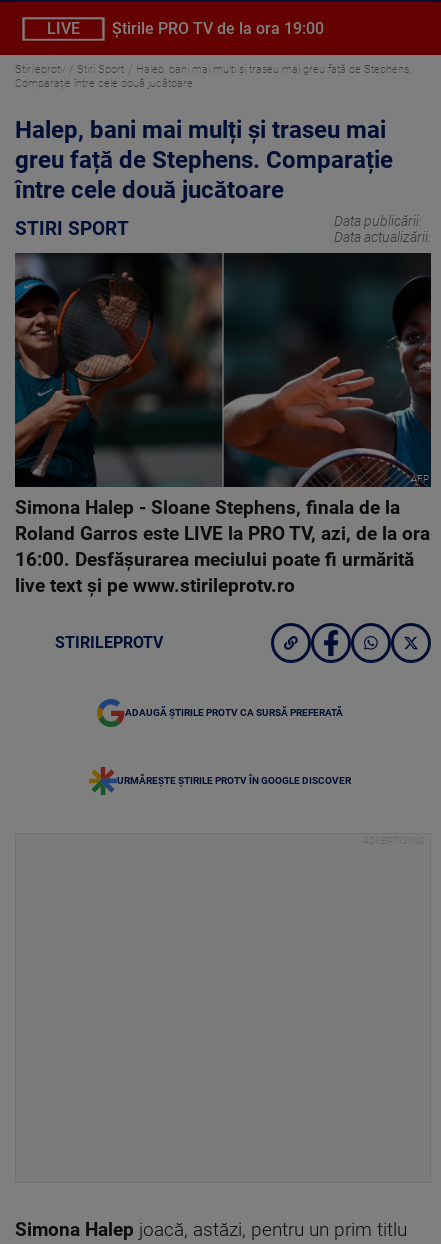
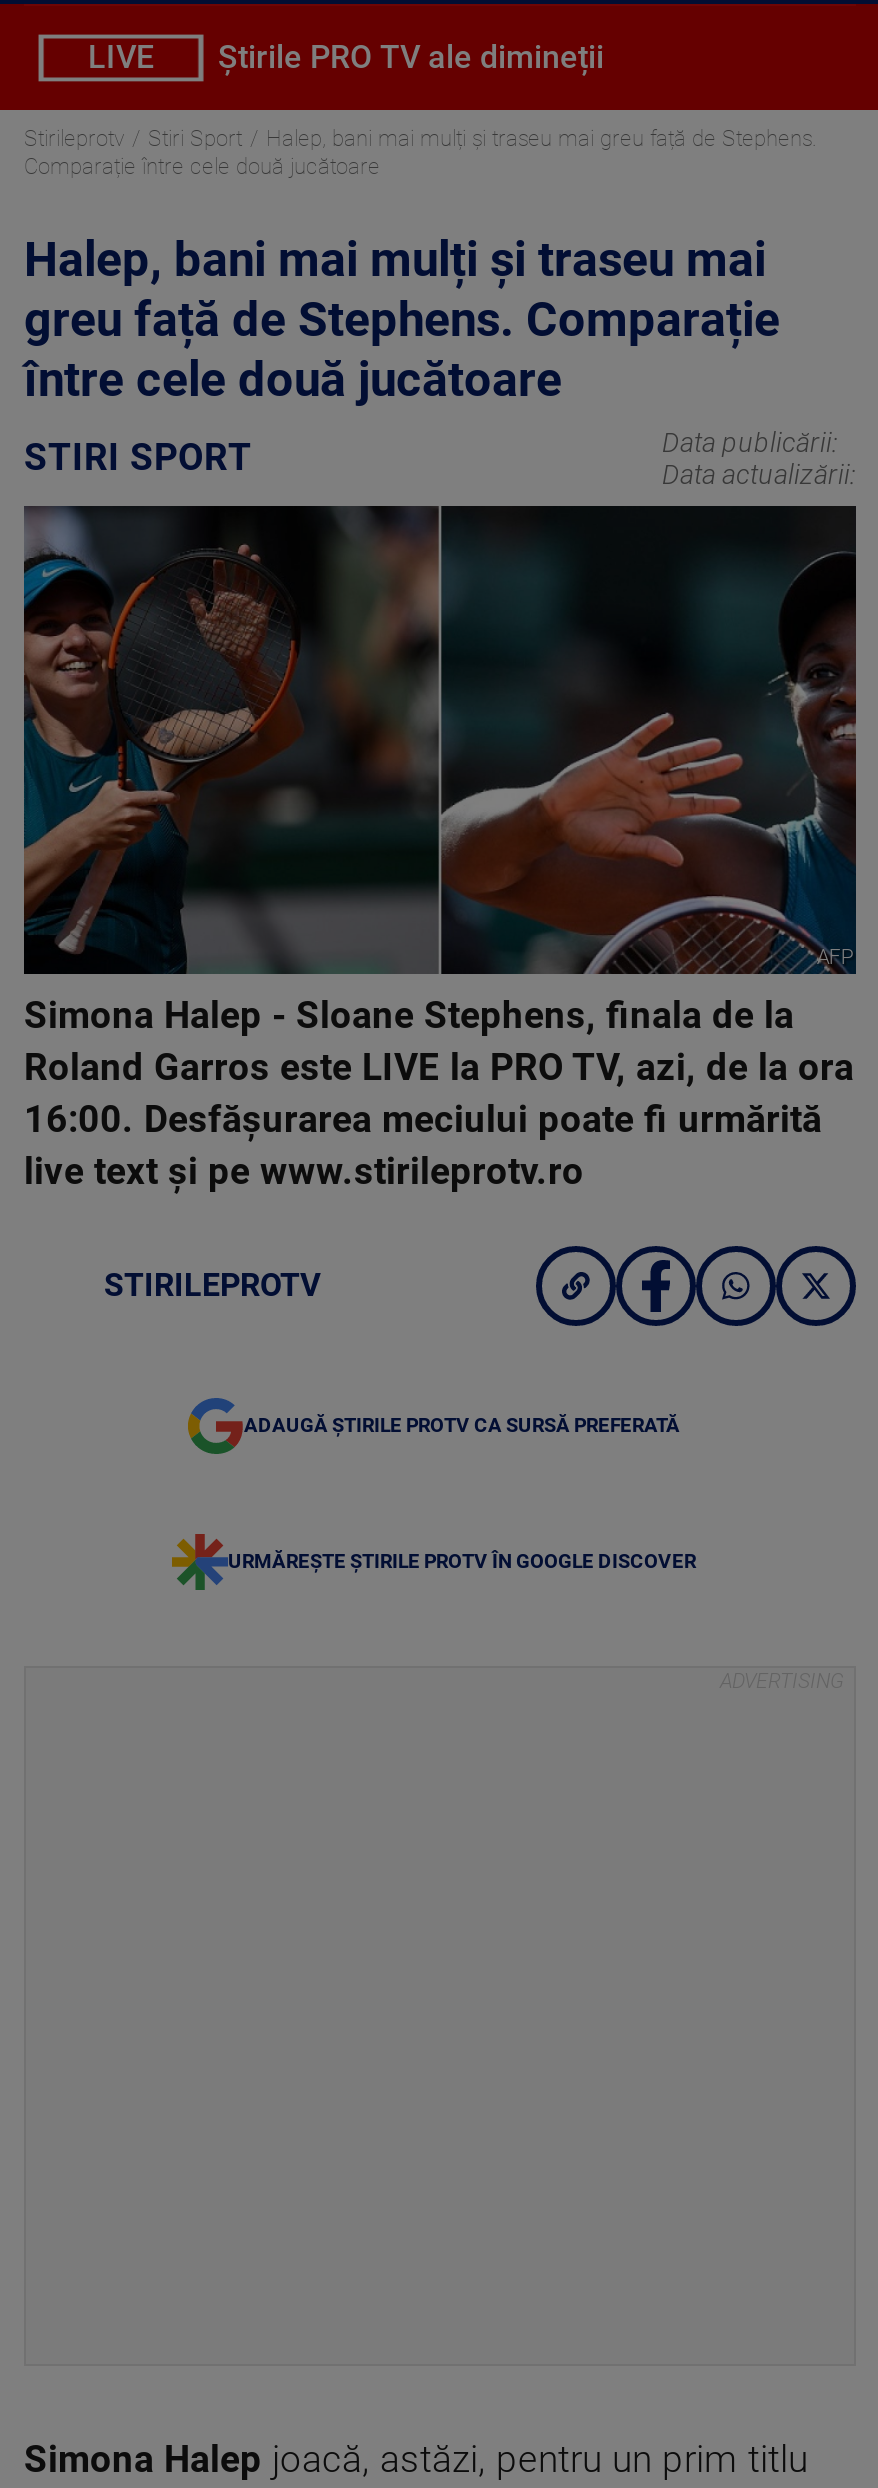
[112,19,324,38] Știrile PRO TV de la ora 19:00 -> [218,38,604,76] Știrile PRO TV ale dimineții

